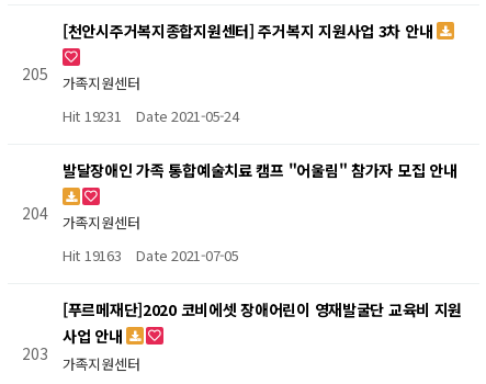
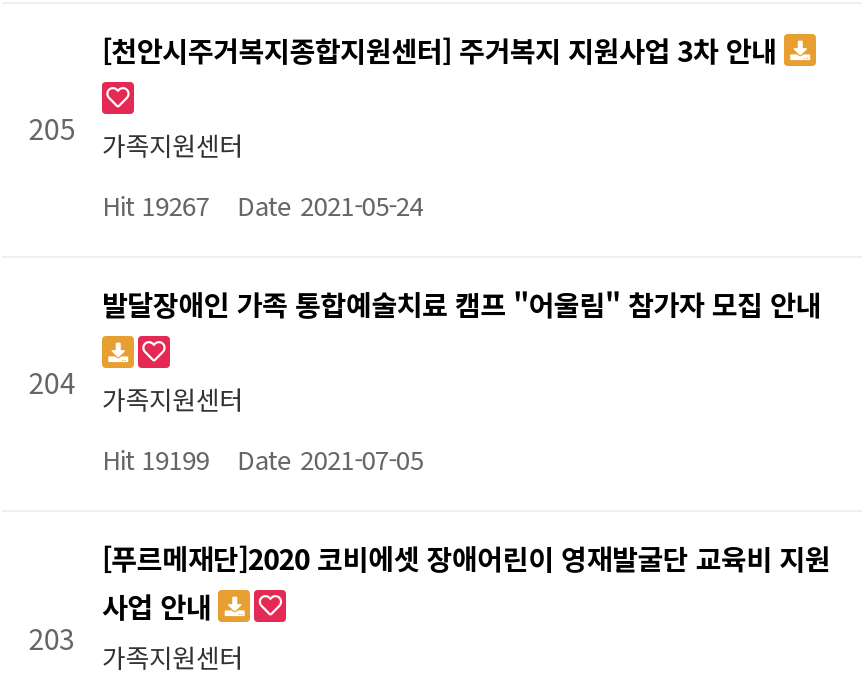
[63,106,239,126] Hit 19231 Date 2021-05-24 -> [102,186,423,224] Hit 19267 Date 2021-05-24
[63,245,239,266] Hit 19163 Date 2021-07-05 -> [102,440,423,478] Hit 19199 Date 2021-07-05

